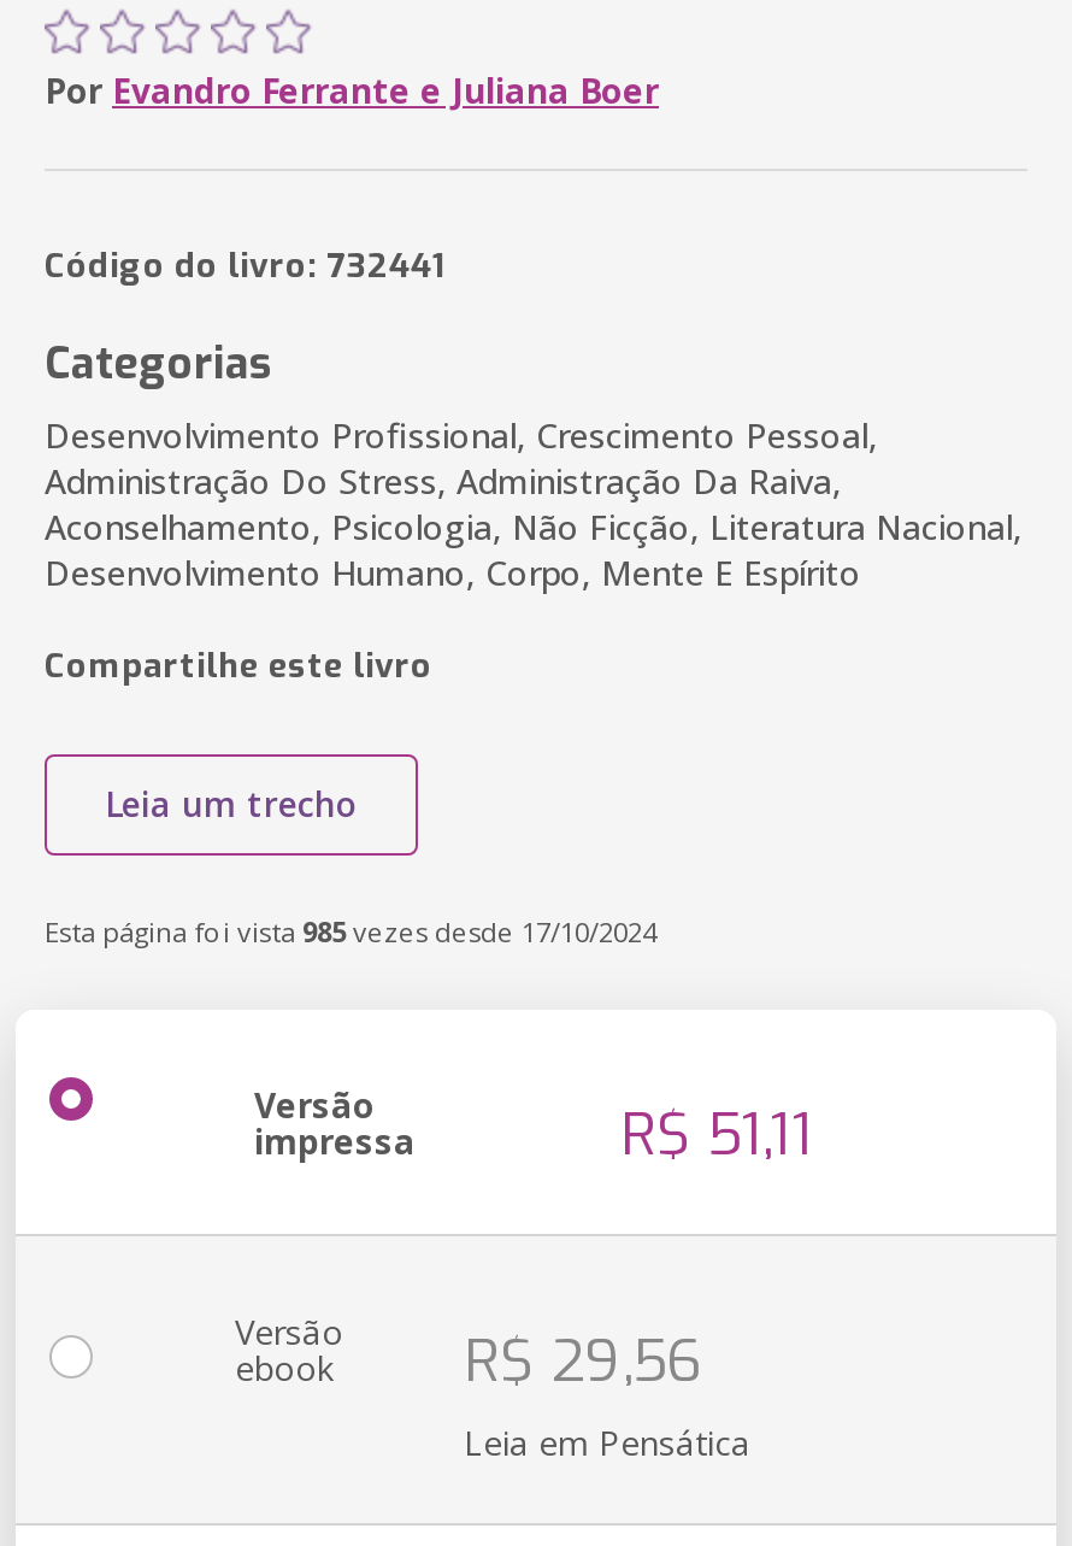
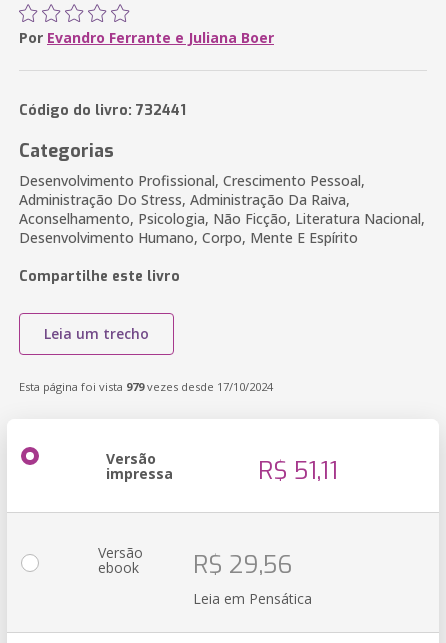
[45,913,656,950] Esta página foi vista 985vezes desde 17/10/2024 -> [19,379,273,394] Esta página foi vista 979vezes desde 17/10/2024

